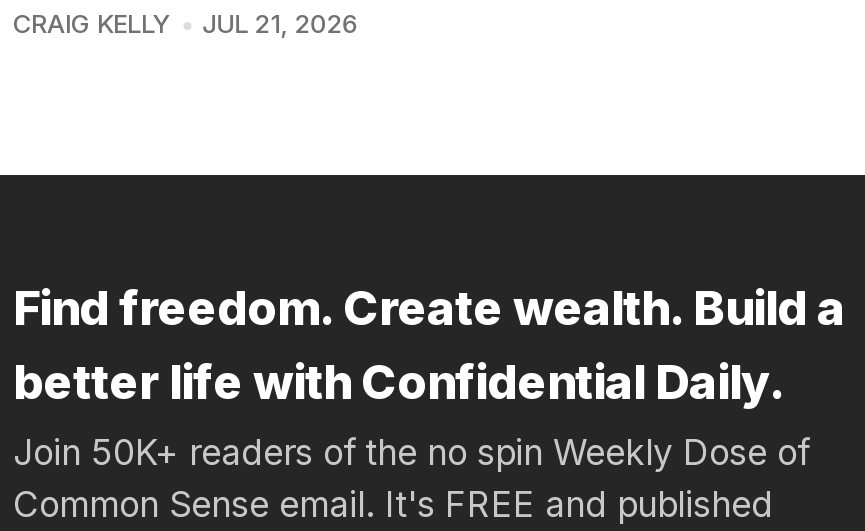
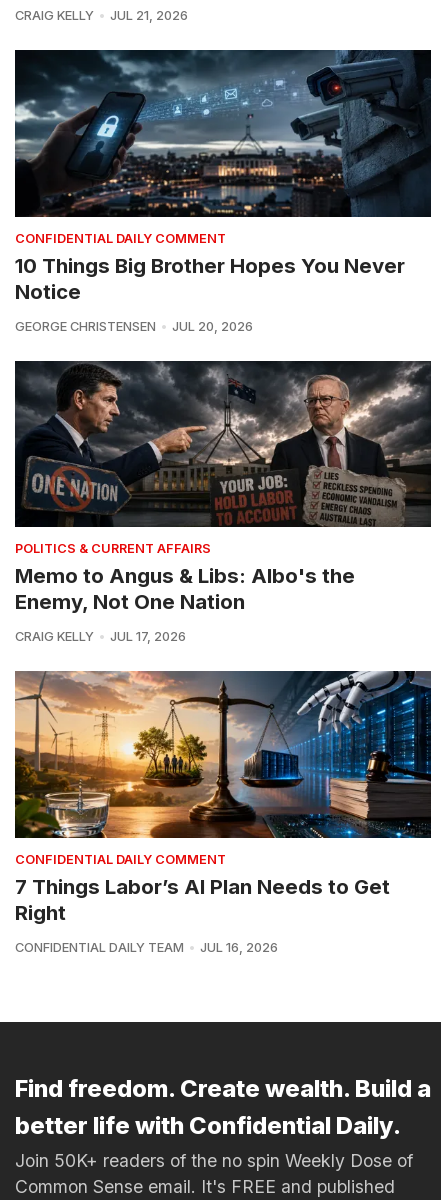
none -> [14,49,432,334] [image] | CONFIDENTIAL DAILY COMMENT | 10 Things Big Brother Hopes You Never | Notice | GEORGE CHRISTENSEN | JUL 20, 2026
none -> [14,360,432,644] [image] | POLITICS & CURRENT AFFAIRS | Memo to Angus & Libs: Albo's the | Enemy, Not One Nation | CRAIG KELLY | JUL 17, 2026
none -> [14,670,432,955] [image] | CONFIDENTIAL DAILY COMMENT | 7 Things Labor’s AI Plan Needs to Get | Right | CONFIDENTIAL DAILY TEAM | JUL 16, 2026

